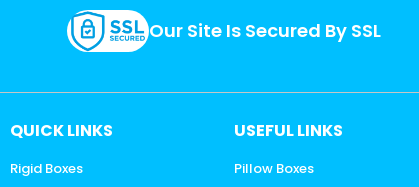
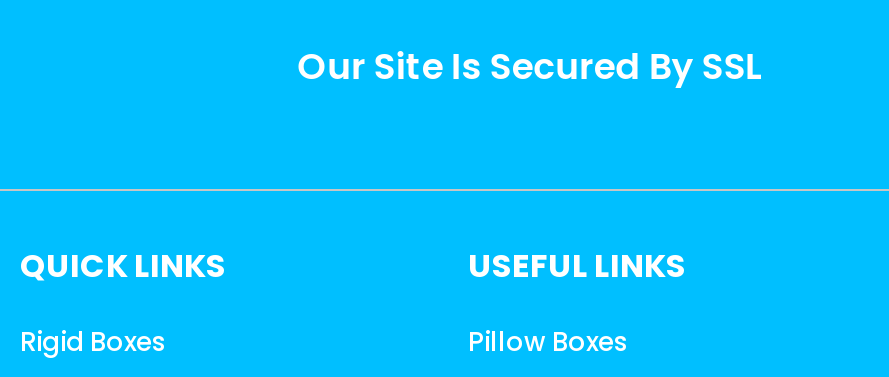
[66,9,145,53] [image] -> none

